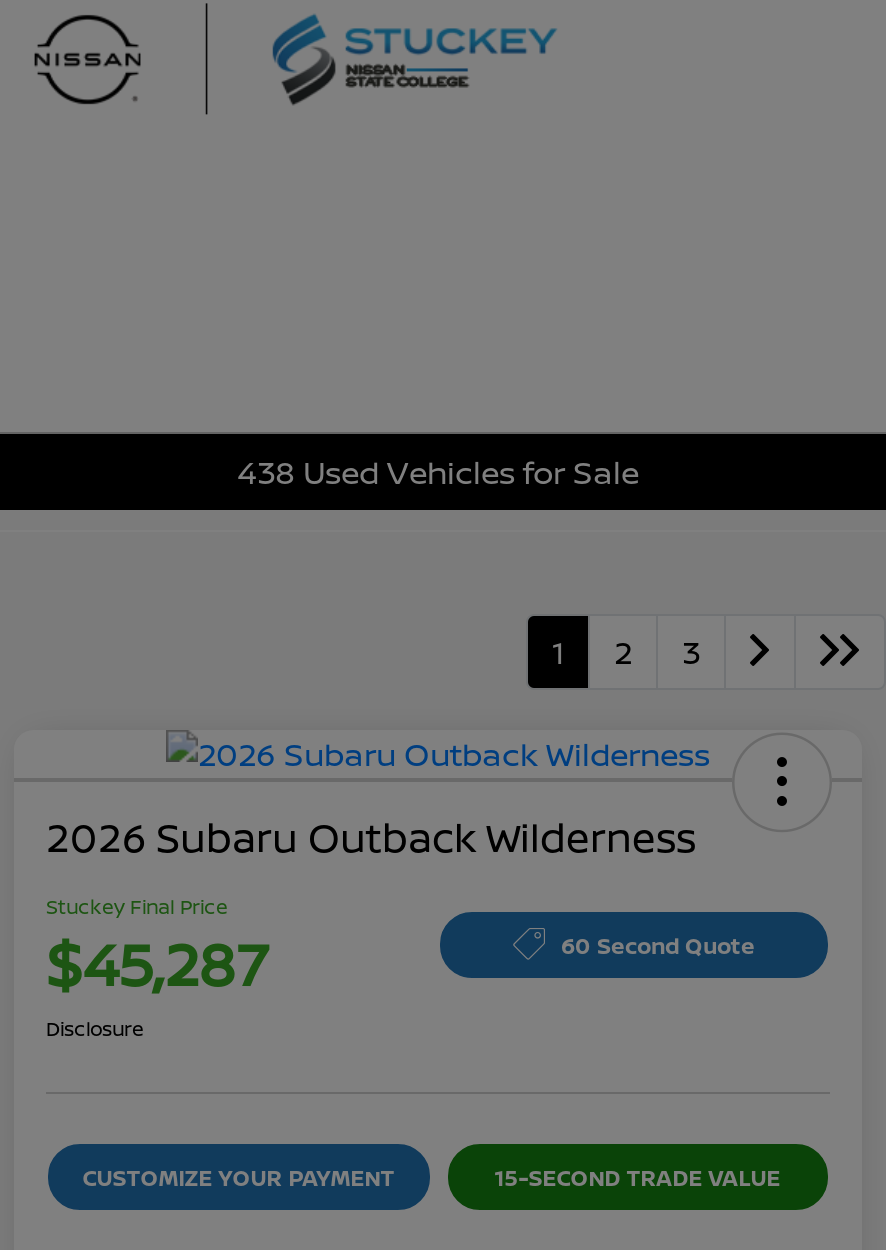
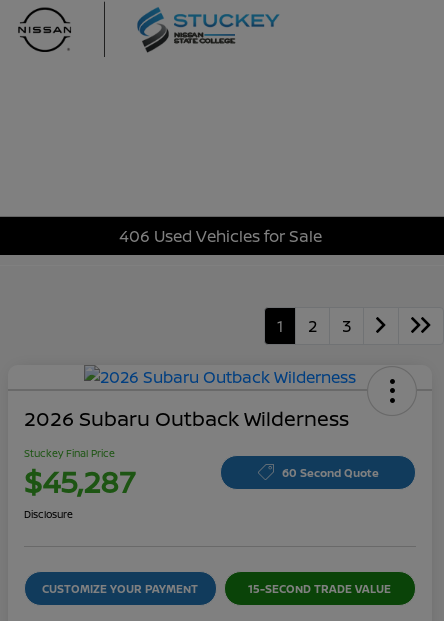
[237,449,639,493] 438 Used Vehicles for Sale -> [118,225,321,247] 406 Used Vehicles for Sale

